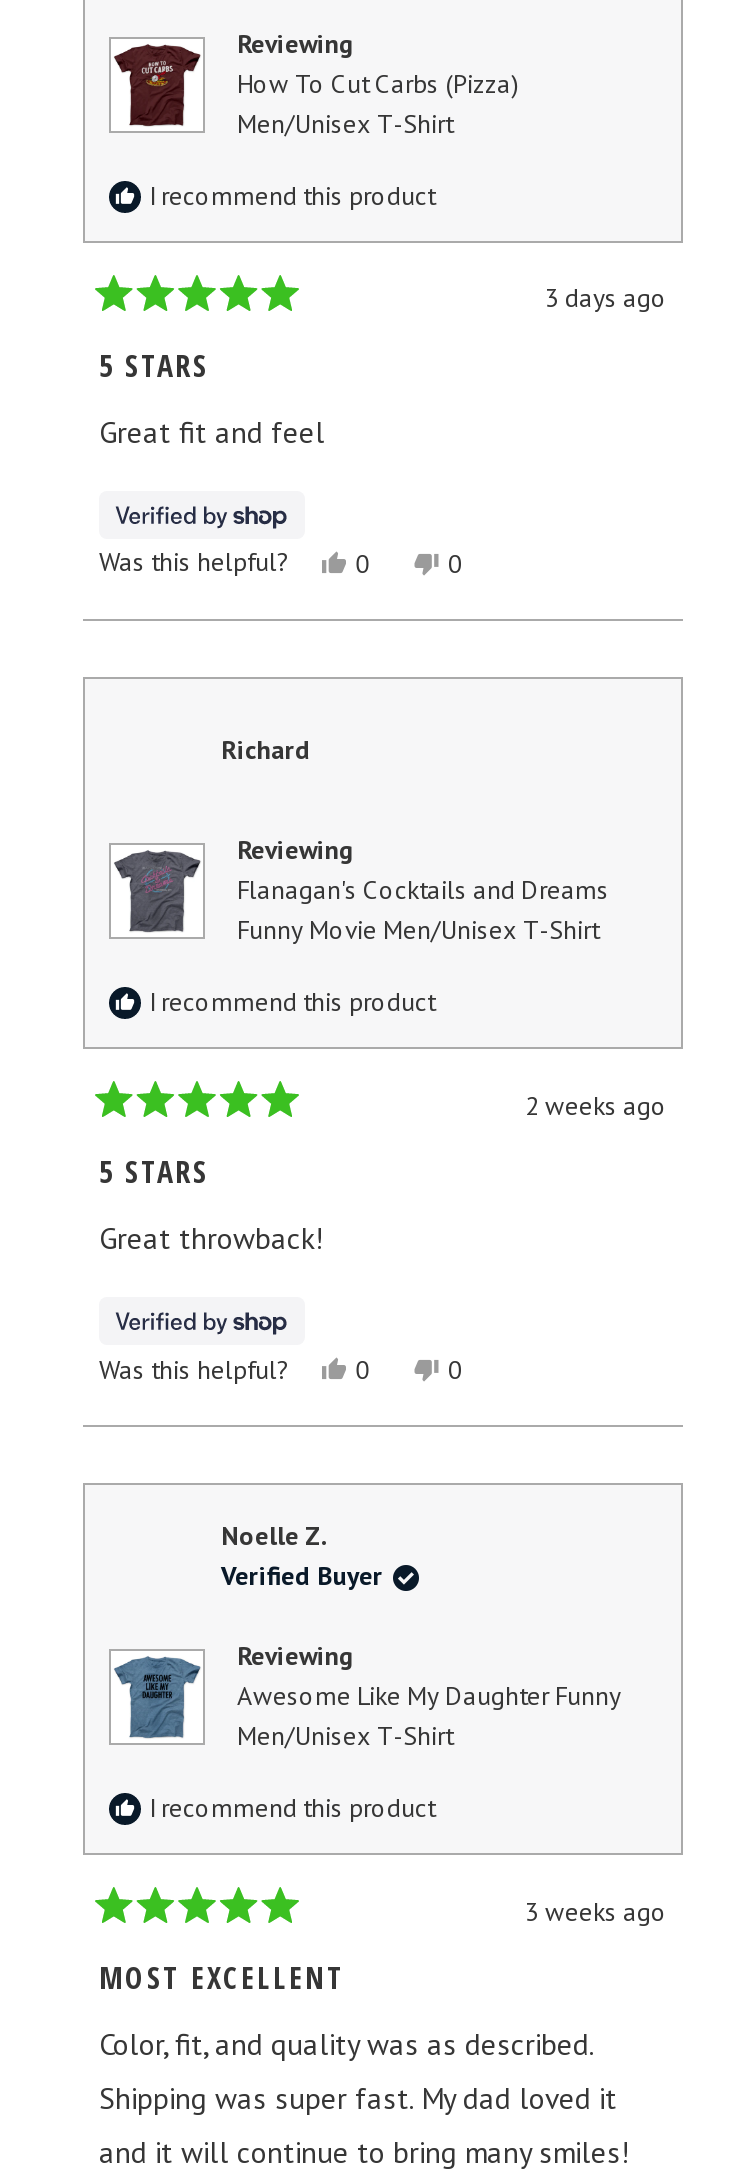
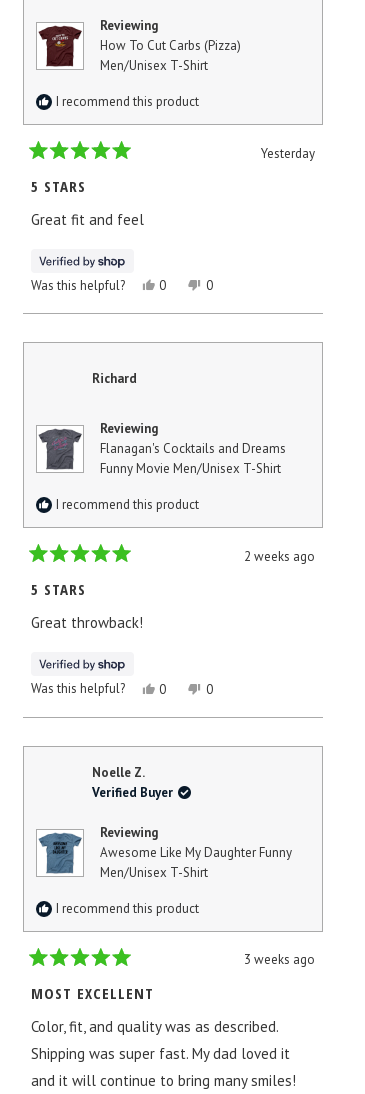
[545,282,667,316] 3 days ago -> [261,144,315,161] Yesterday

